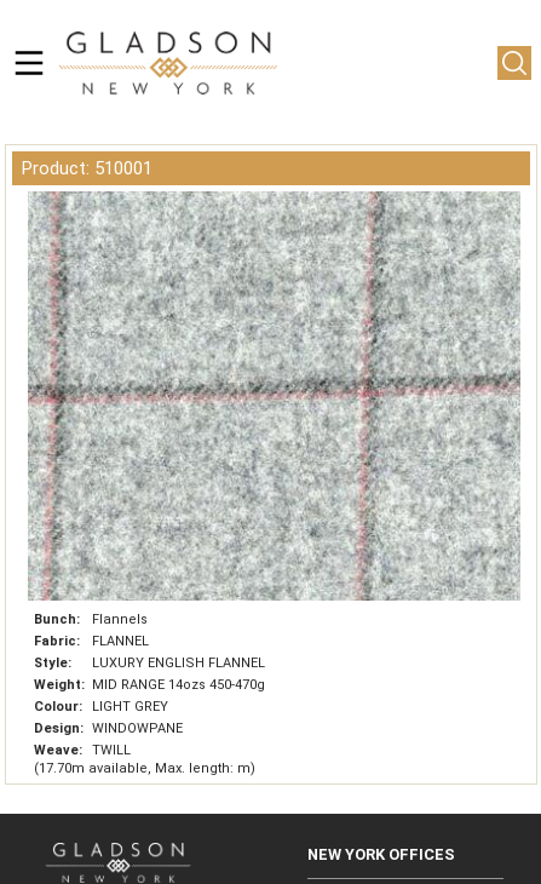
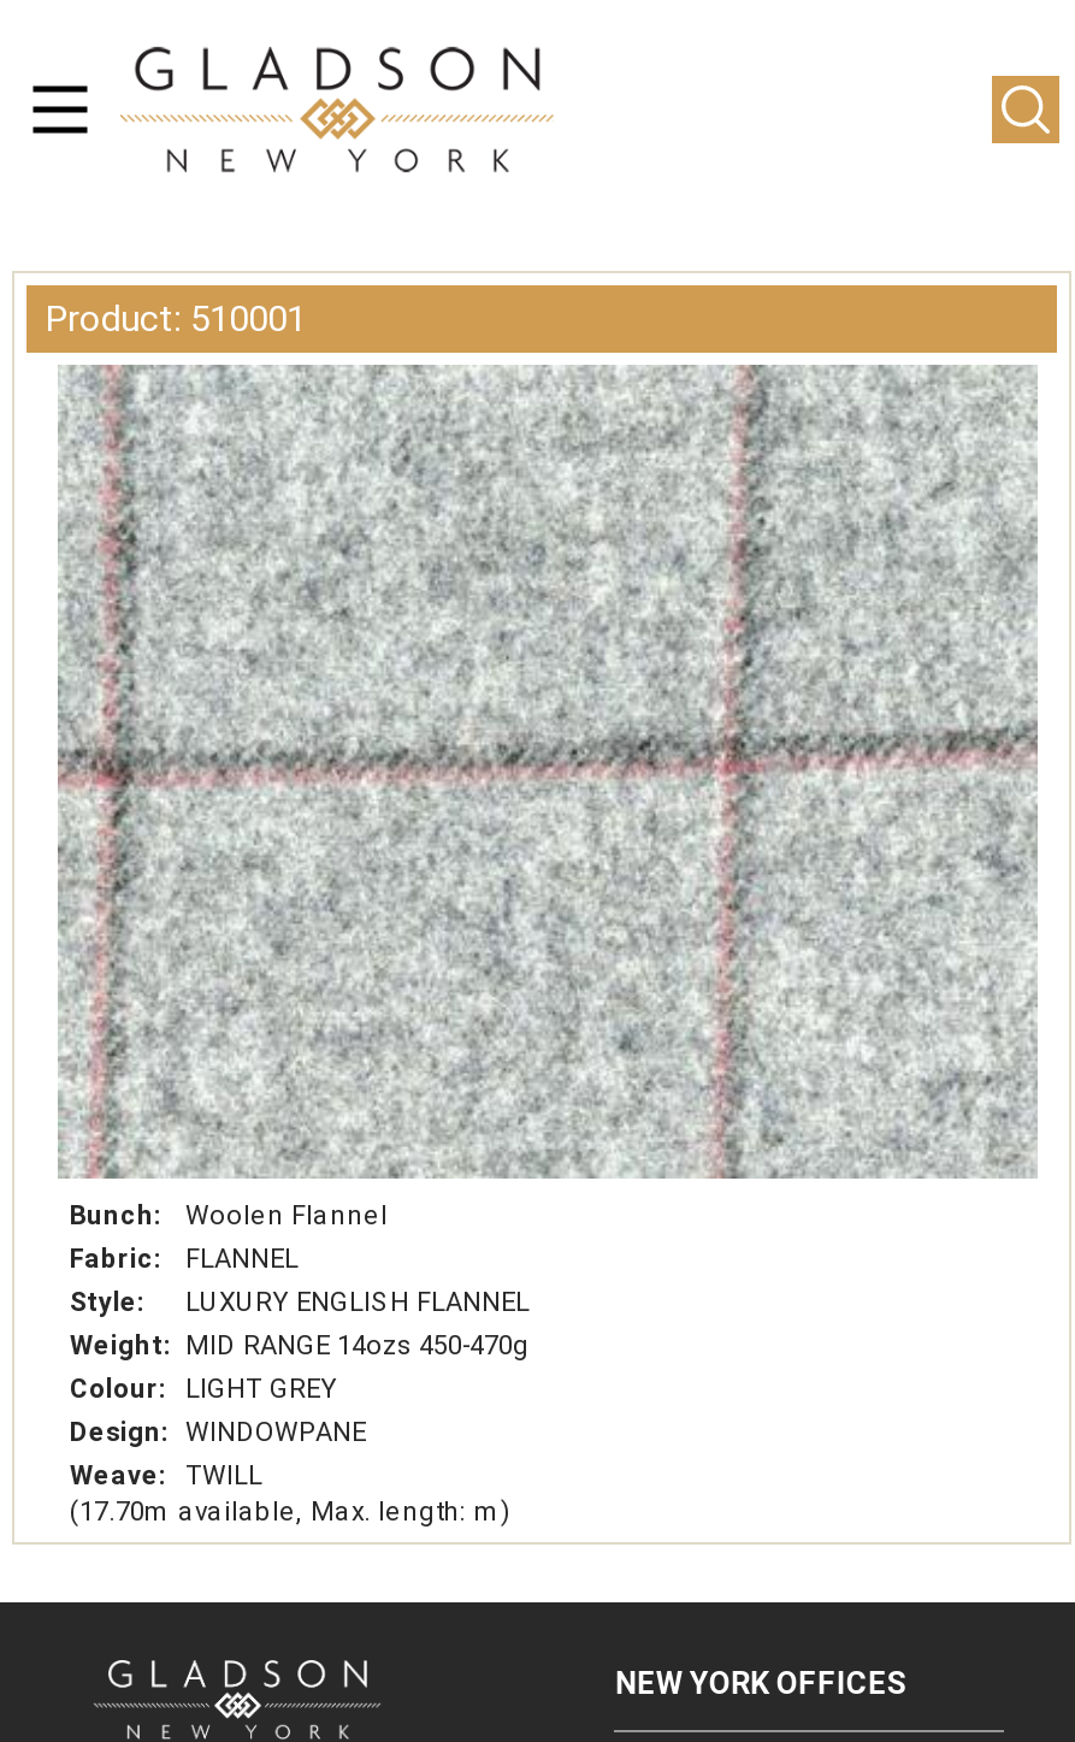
[92,611,148,627] Flannels -> [185,1200,388,1231] Woolen Flannel

